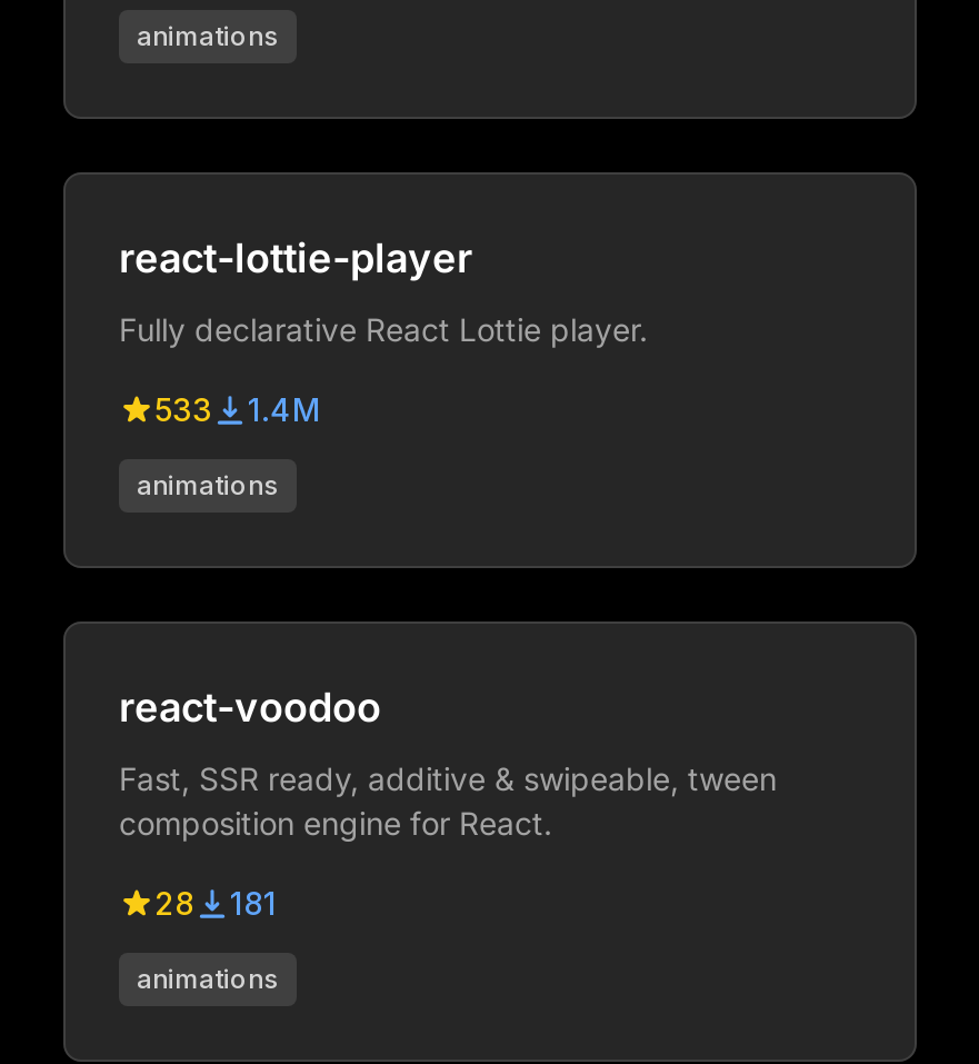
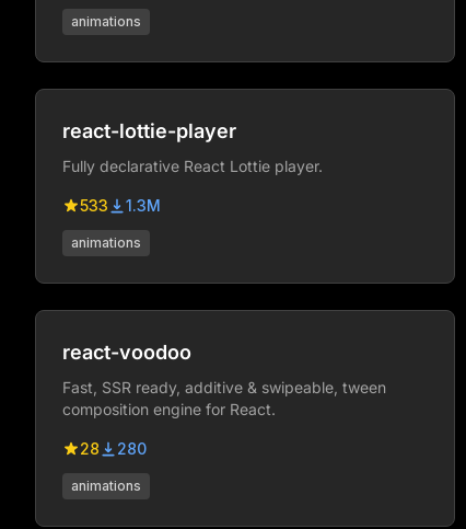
[154,390,321,428] 533 1.4M -> [80,196,161,215] 533 1.3M
[154,884,277,922] 28 181 -> [80,439,147,458] 28 280

